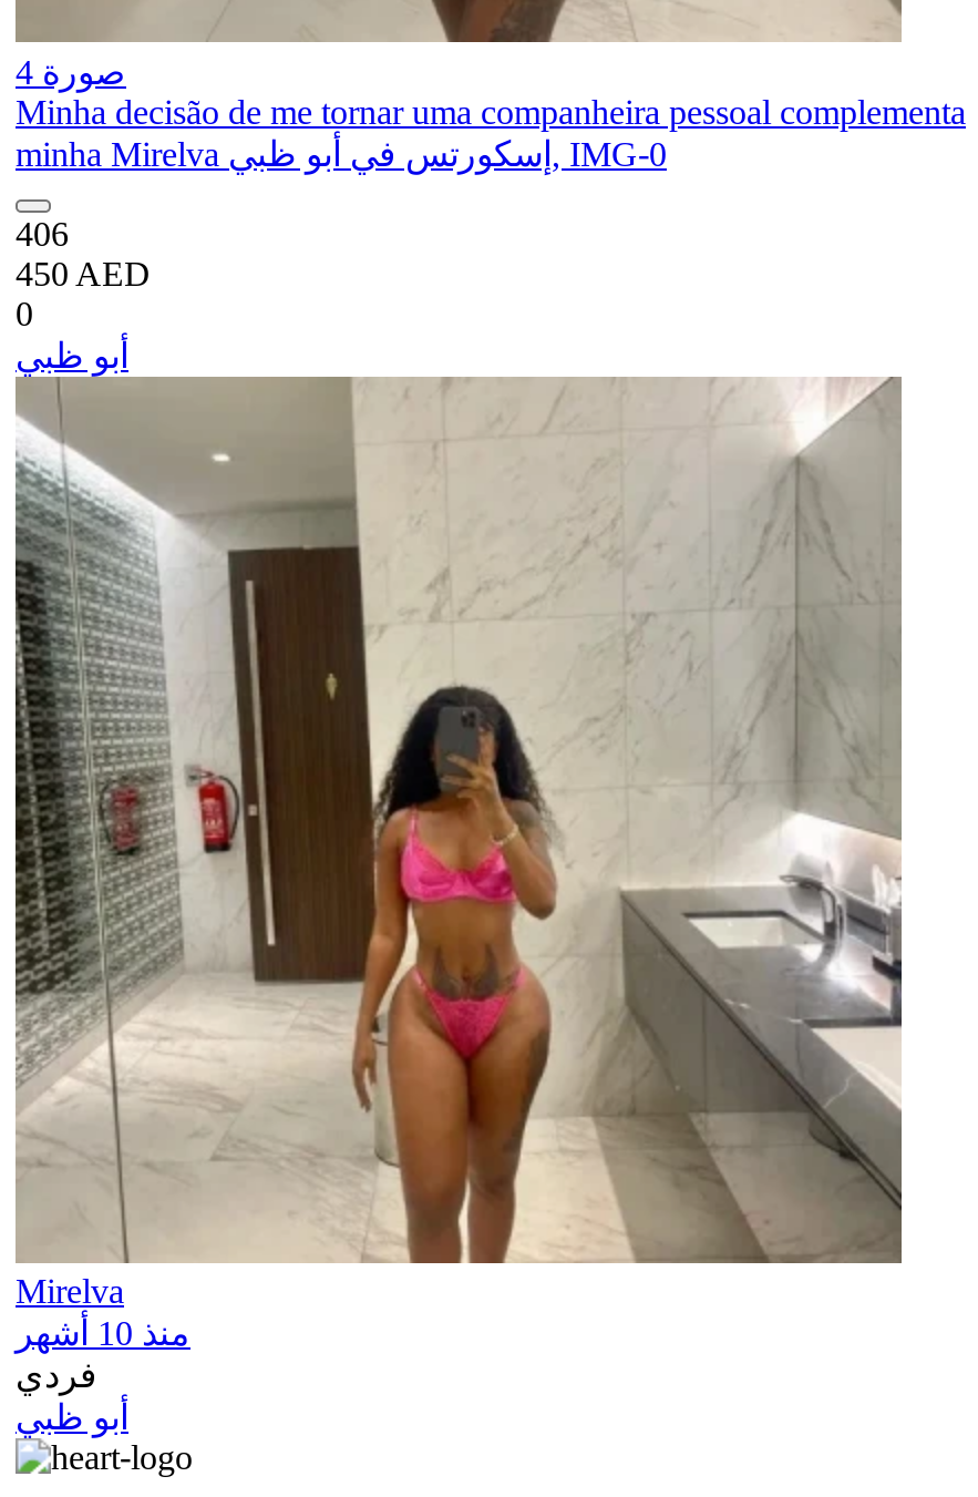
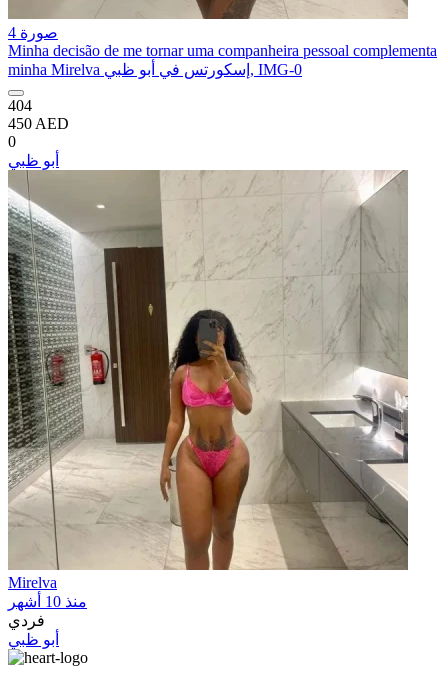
[16,215,69,253] 406 -> [8,97,32,114] 404

